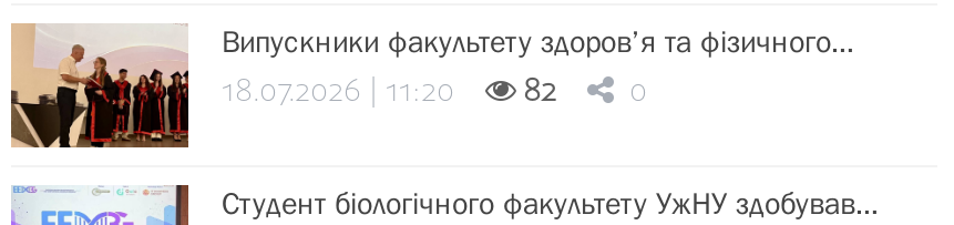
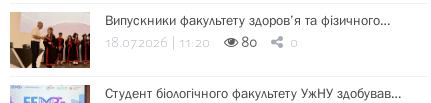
[523,69,556,116] 82 -> [241,33,257,54] 80

